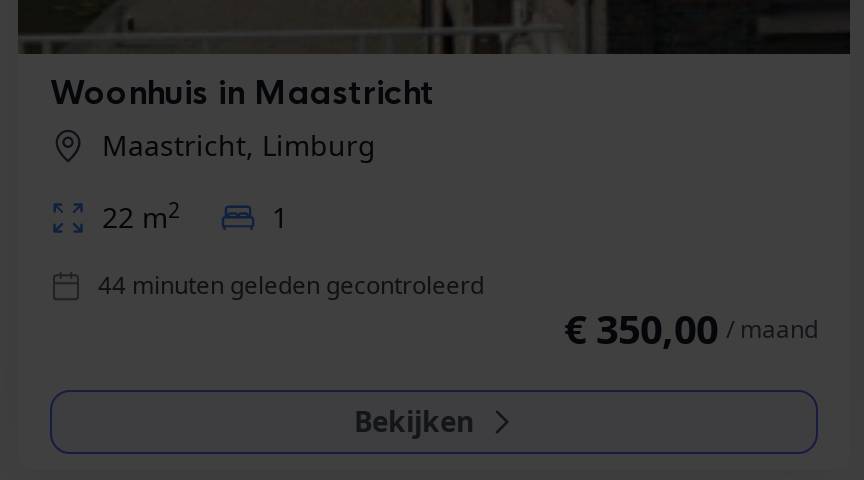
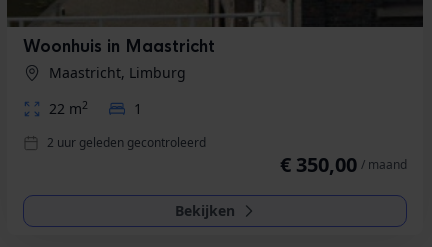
[98,268,484,302] 44 minuten geleden gecontroleerd -> [47,134,206,151] 2 uur geleden gecontroleerd

